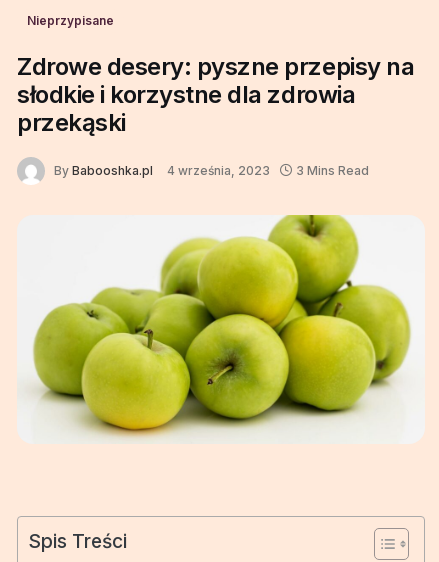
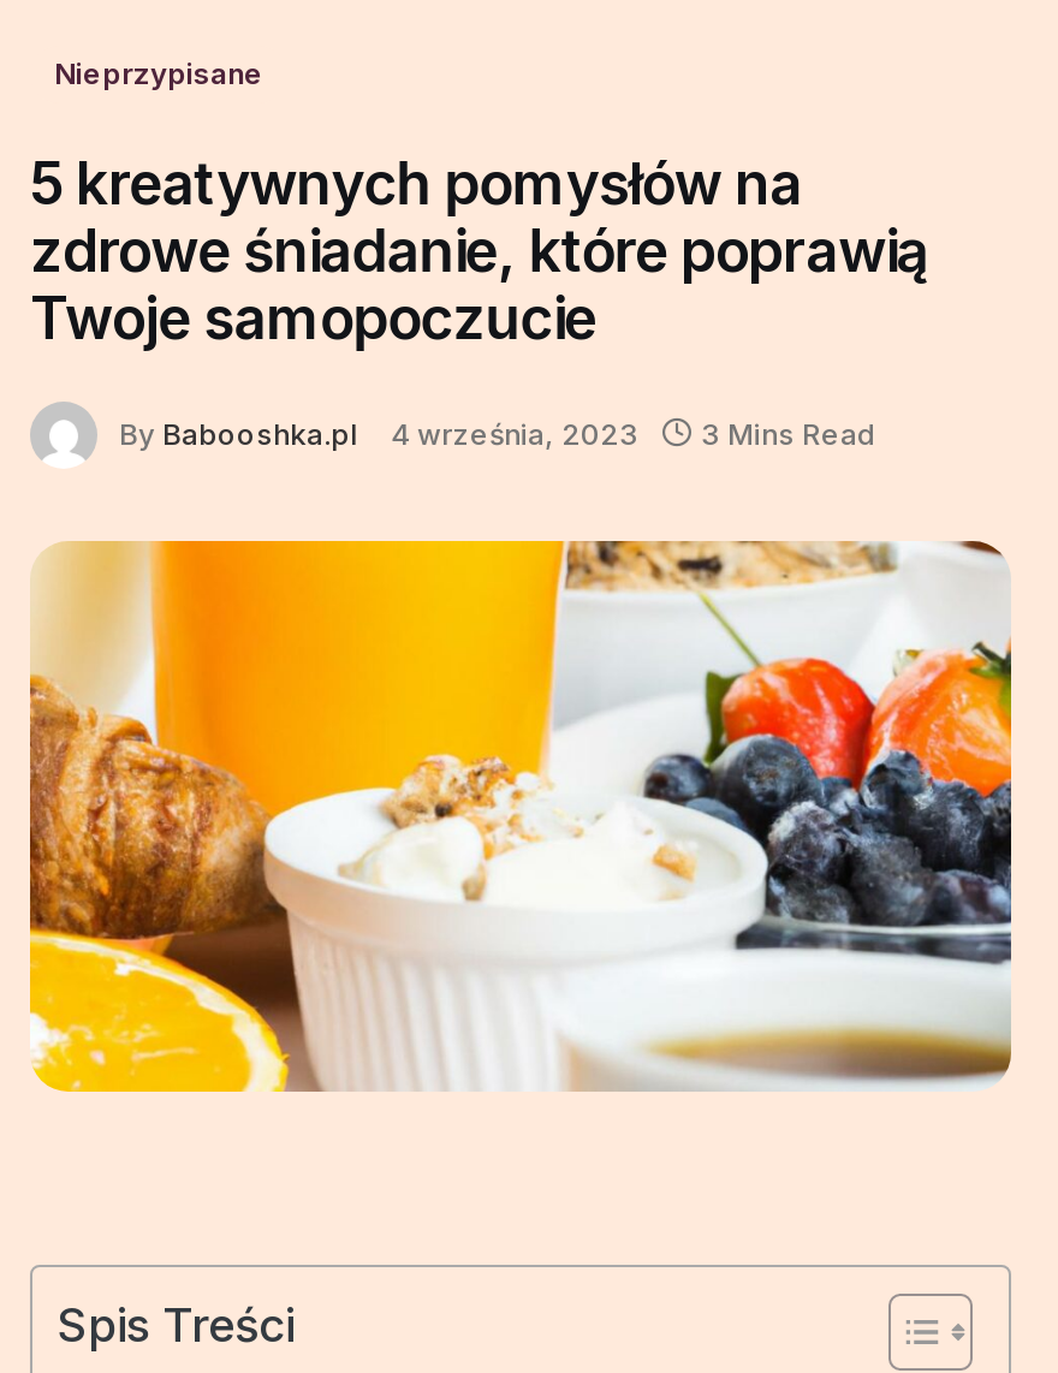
[17,52,414,137] Zdrowe desery: pyszne przepisy na | słodkie i korzystne dla zdrowia | przekąski -> [30,149,928,353] 5 kreatywnych pomysłów na | zdrowe śniadanie, które poprawią | Twoje samopoczucie
[17,215,425,444] [image] -> [28,539,1014,1094] [image]

